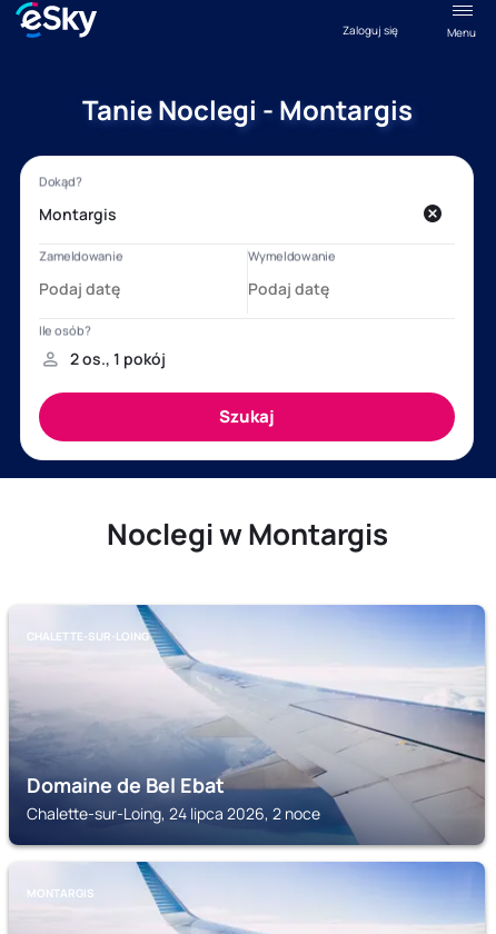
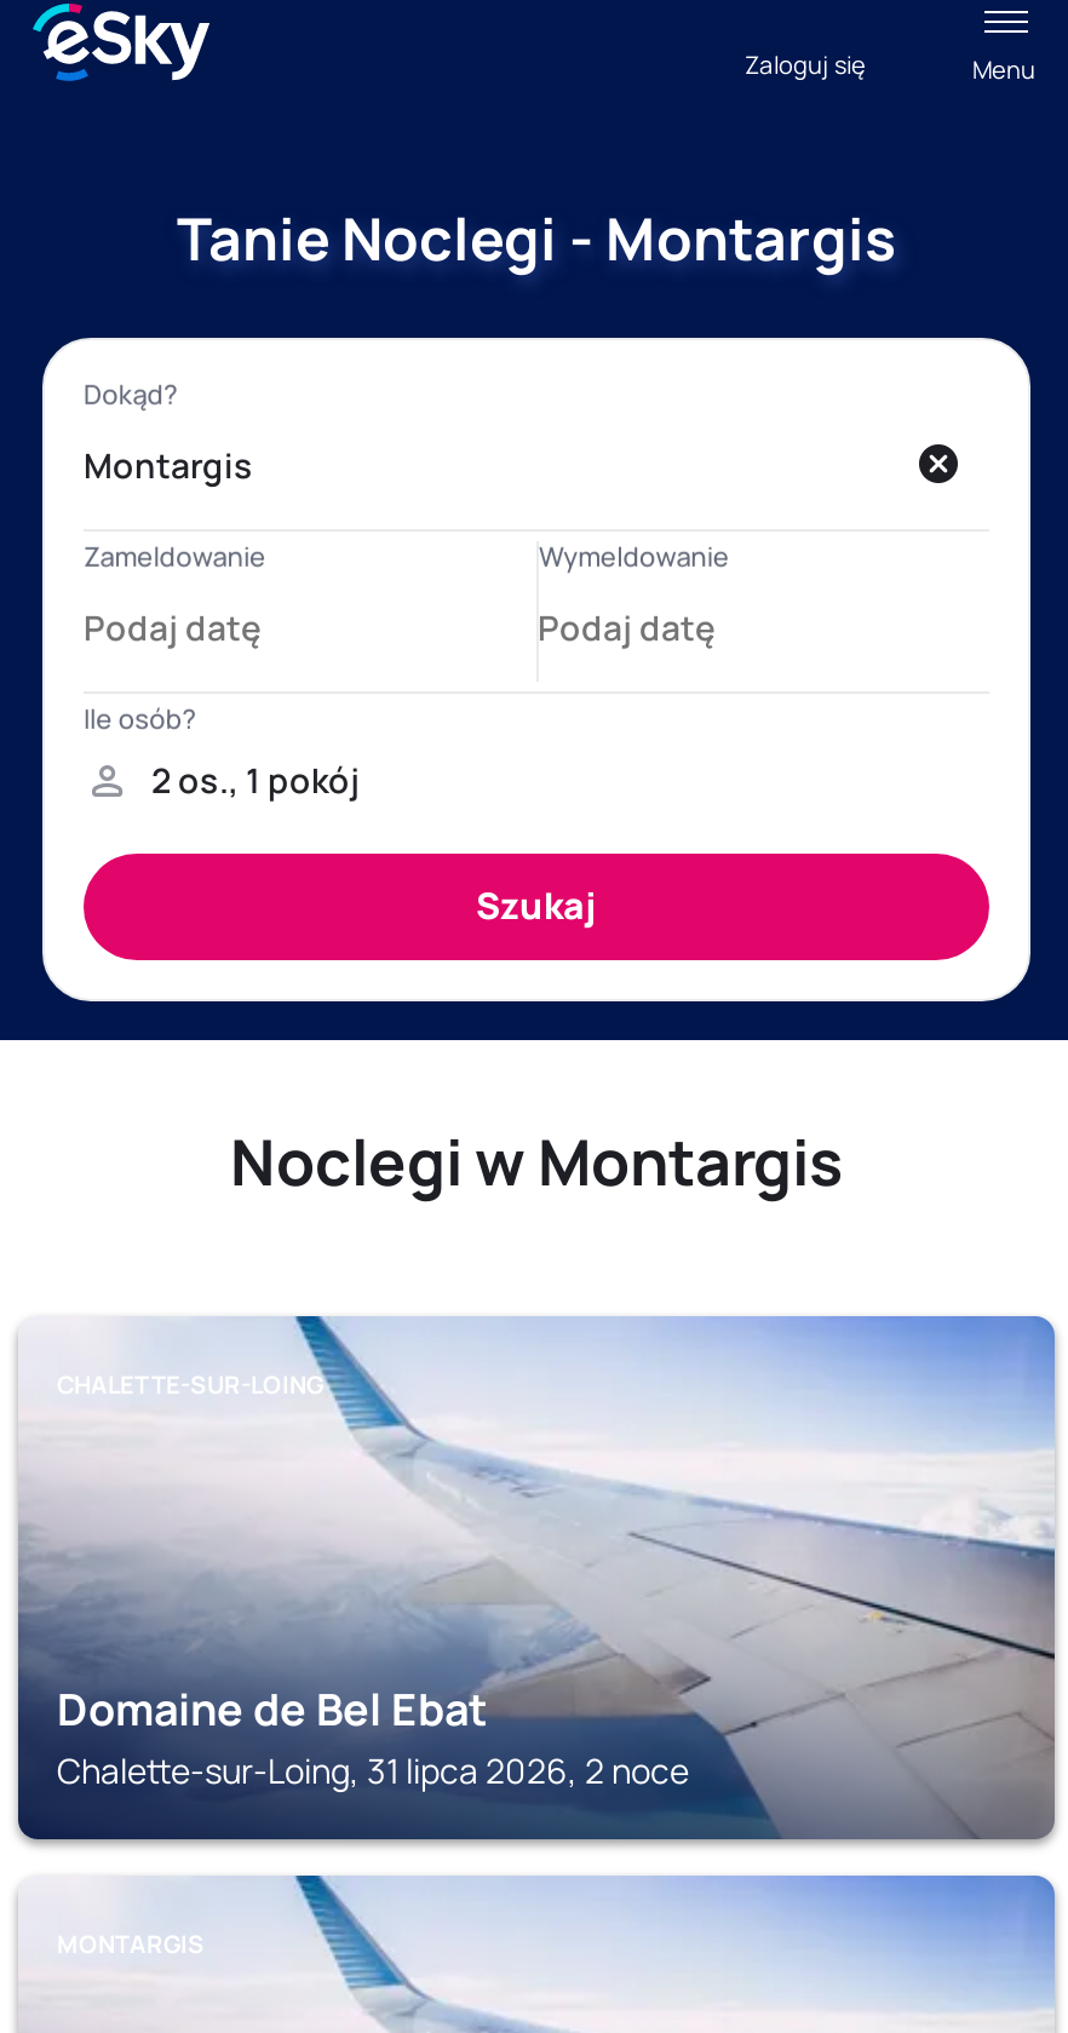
[27,803,320,824] Chalette-sur-Loing, 24 lipca 2026, 2 noce -> [57,1747,689,1793] Chalette-sur-Loing, 31 lipca 2026, 2 noce

